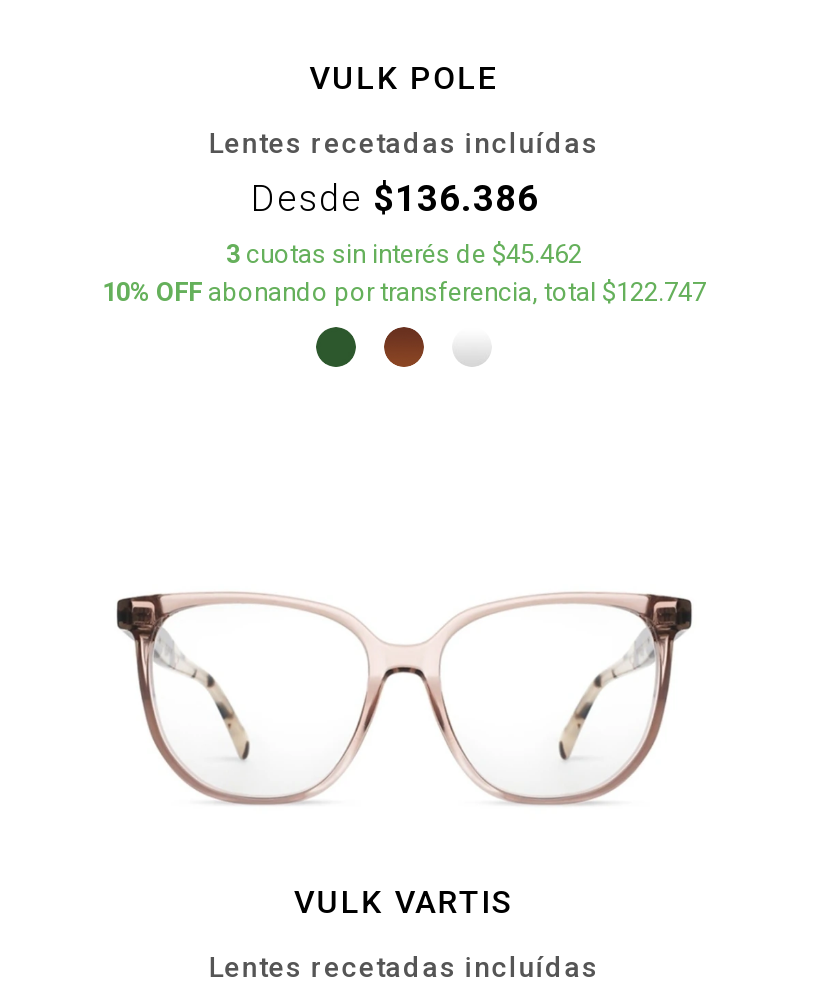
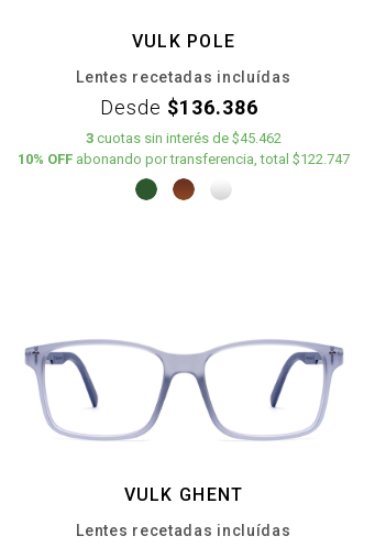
[114,591,694,921] [image] | VULK VARTIS -> [24,325,344,505] [image] | VULK GHENT

